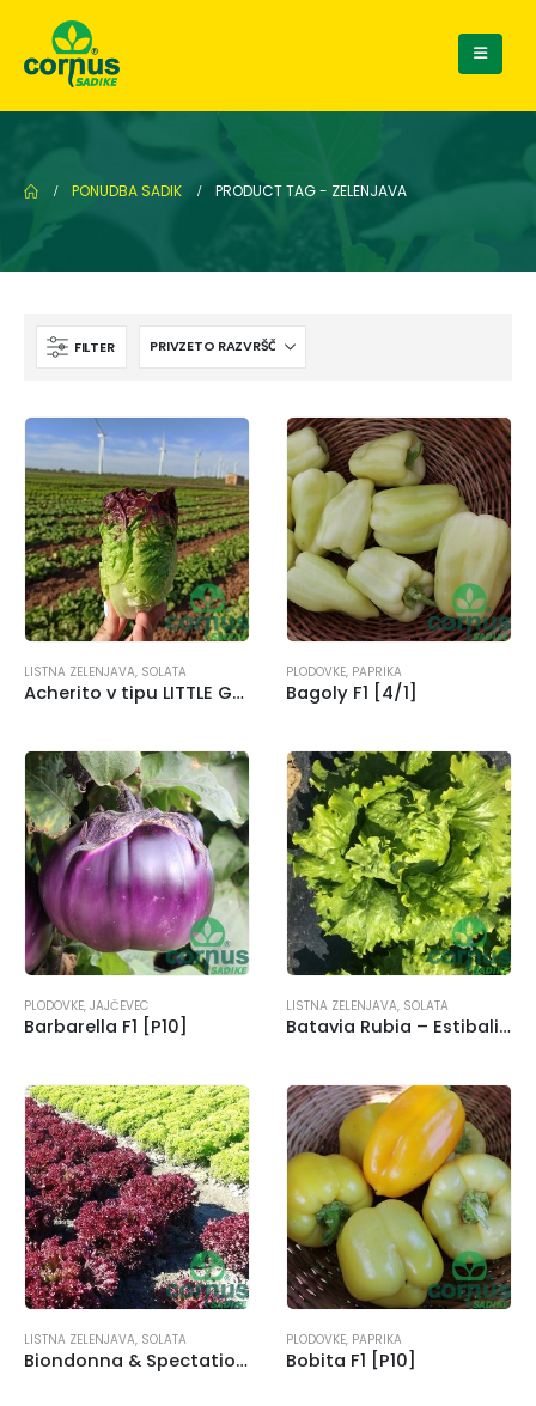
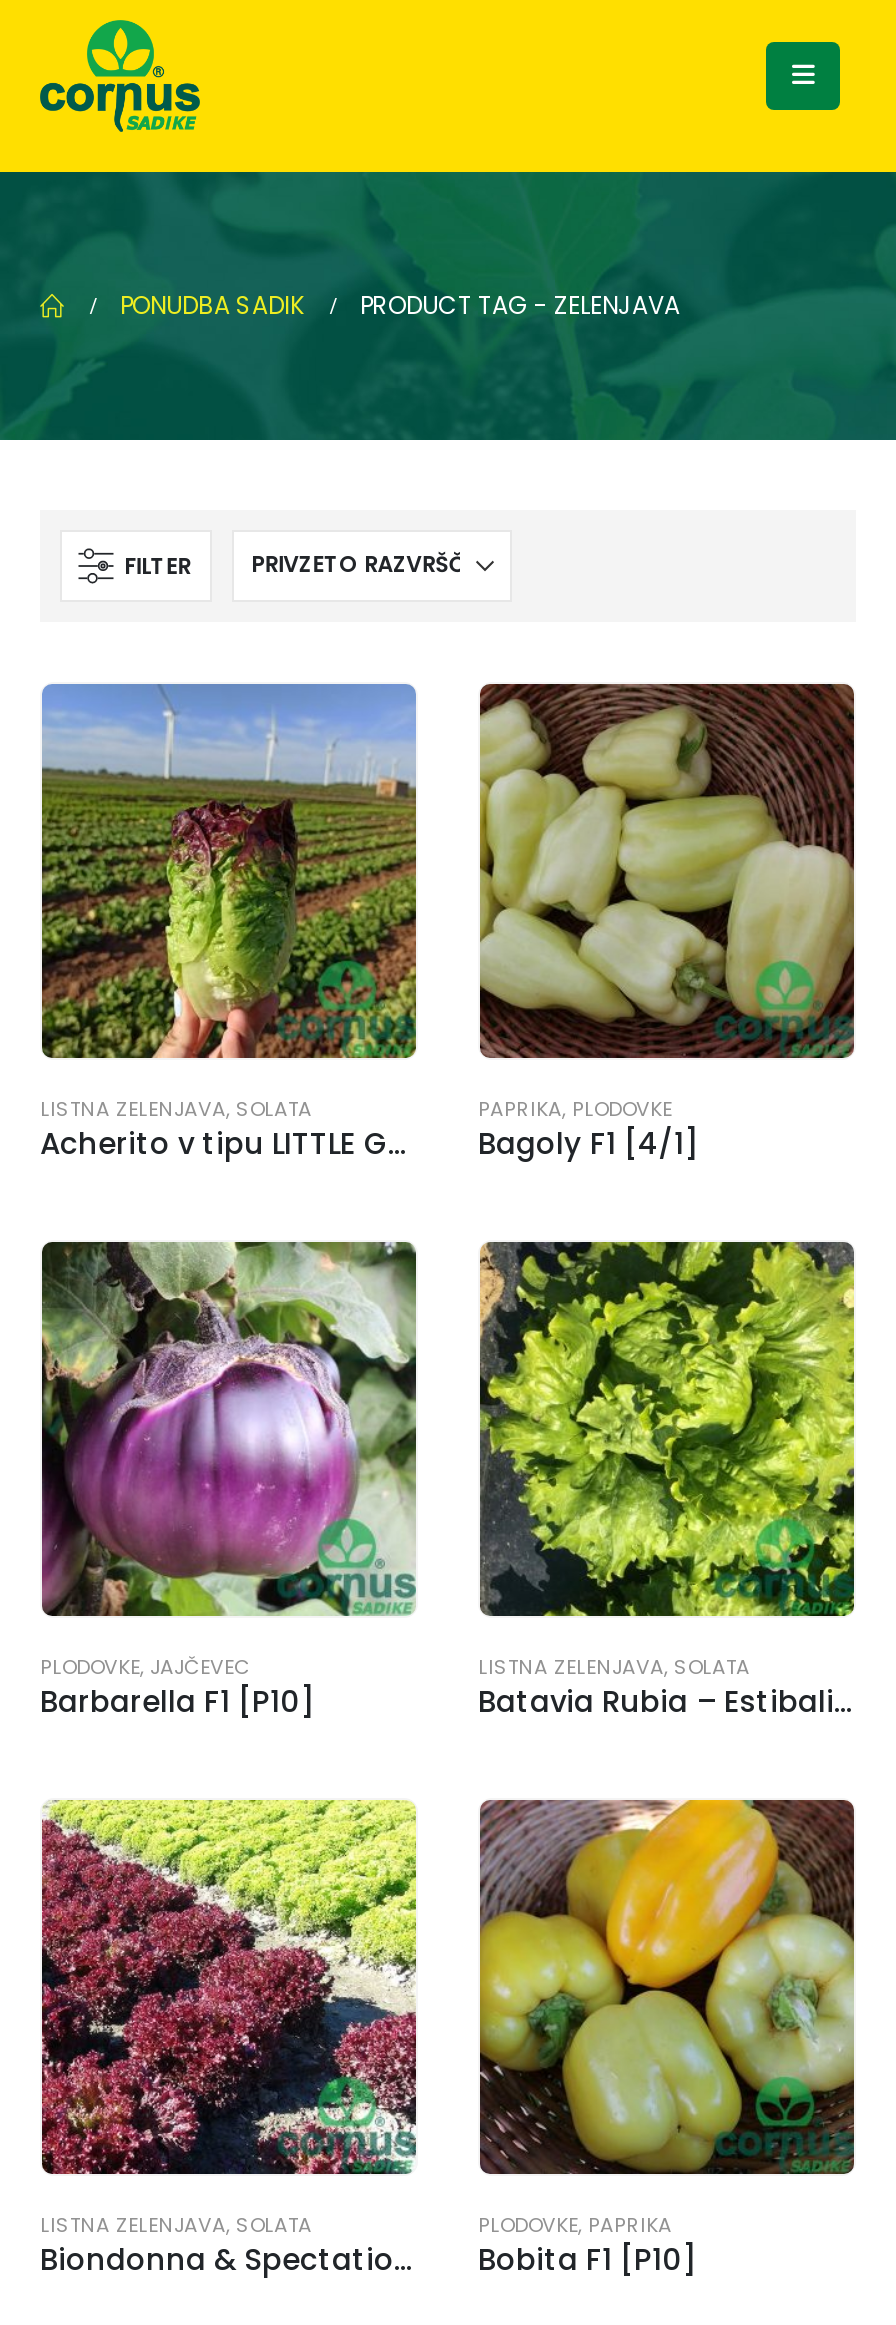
[286,663,402,681] PLODOVKE, PAPRIKA -> [478,1093,672,1123] PAPRIKA, PLODOVKE

